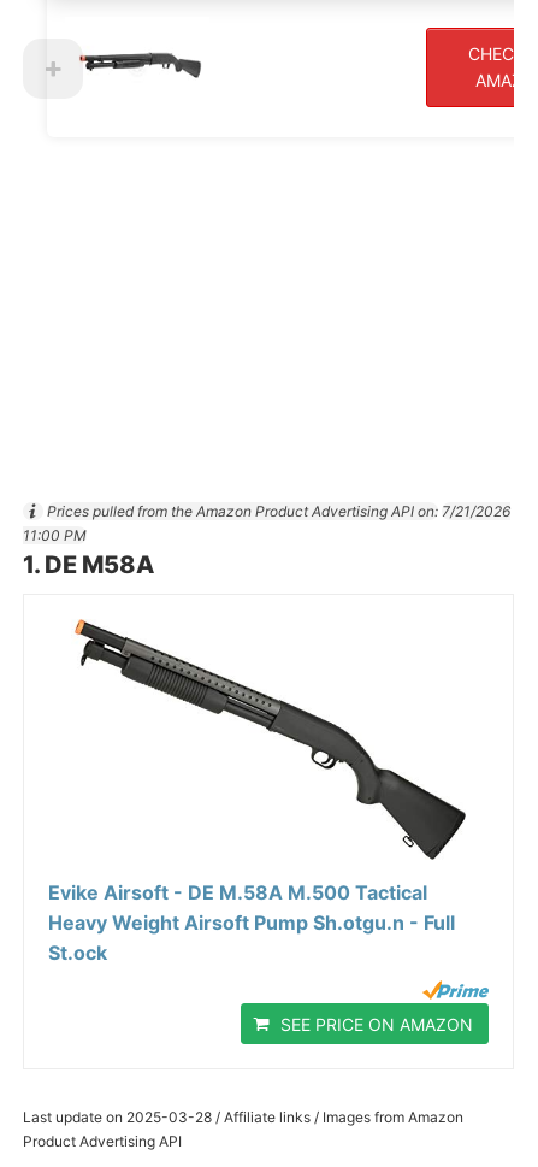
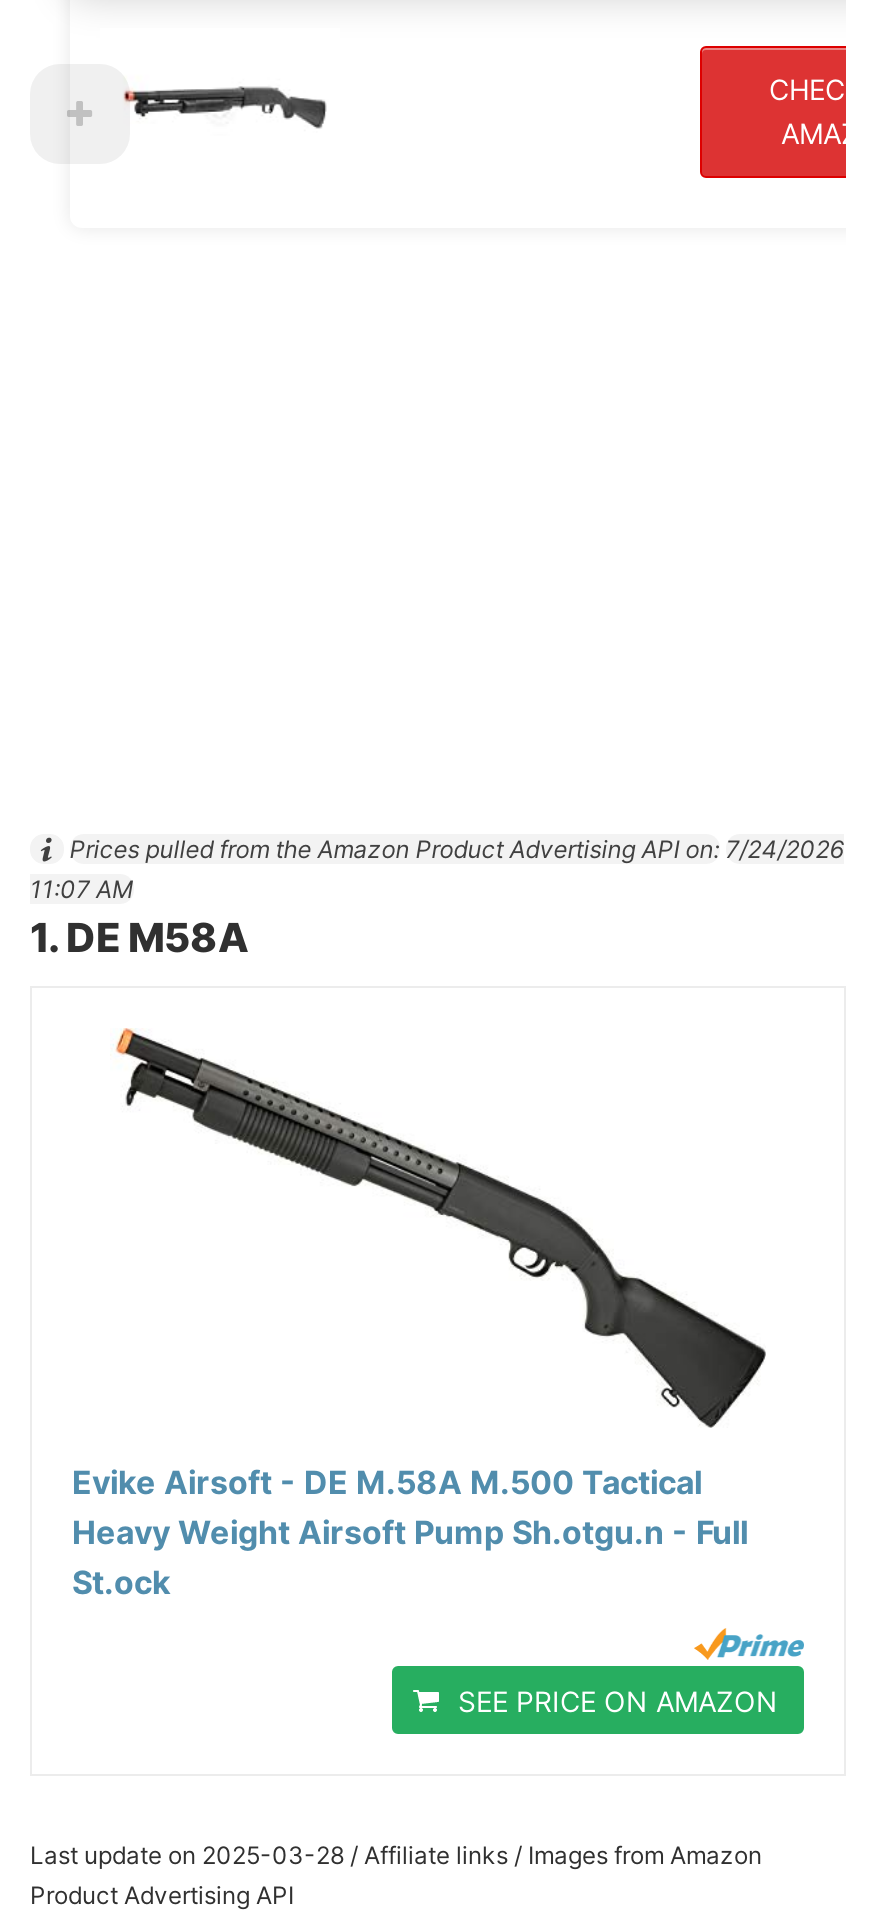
[23,502,510,545] Prices pulled from the Amazon Product Advertising API on: 7/21/2026 | 11:00 PM -> [30,834,844,904] Prices pulled from the Amazon Product Advertising API on: 7/24/2026 | 11:07 AM

